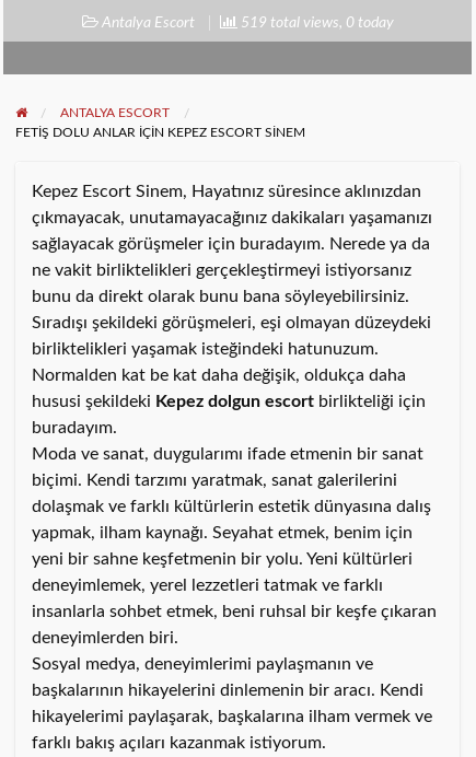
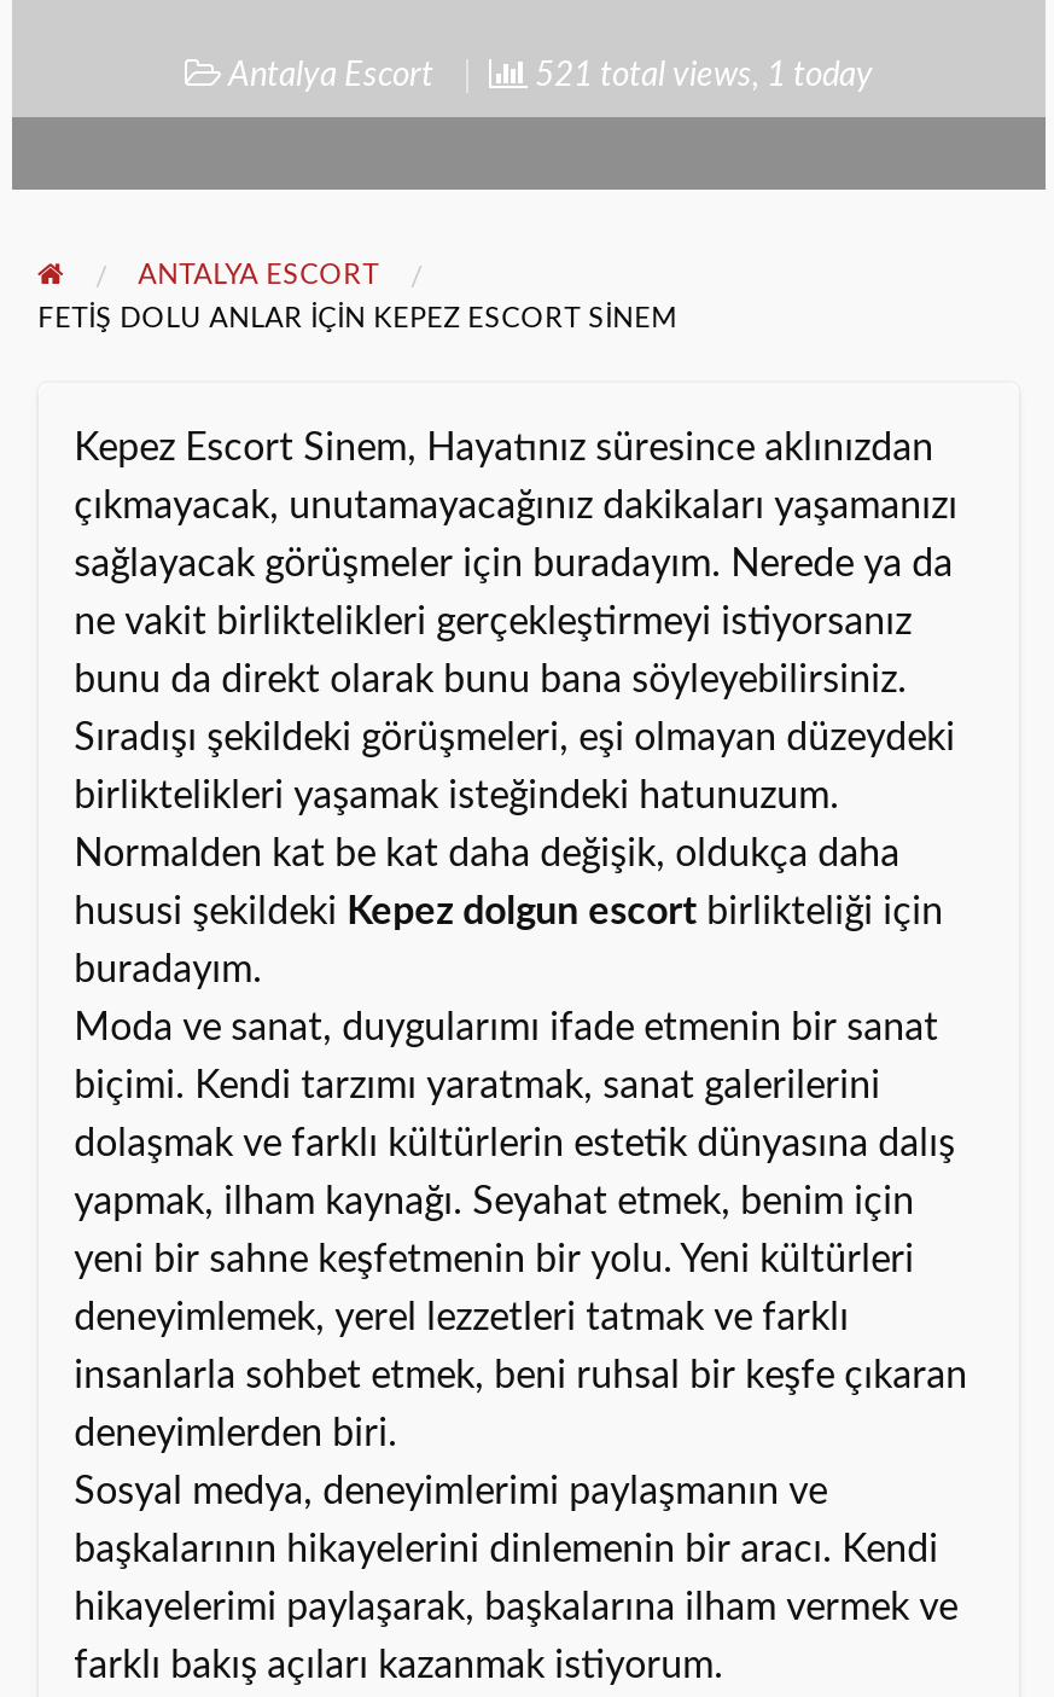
[237,15,393,31] 519 total views, 0 today -> [528,59,873,93] 521 total views, 1 today

